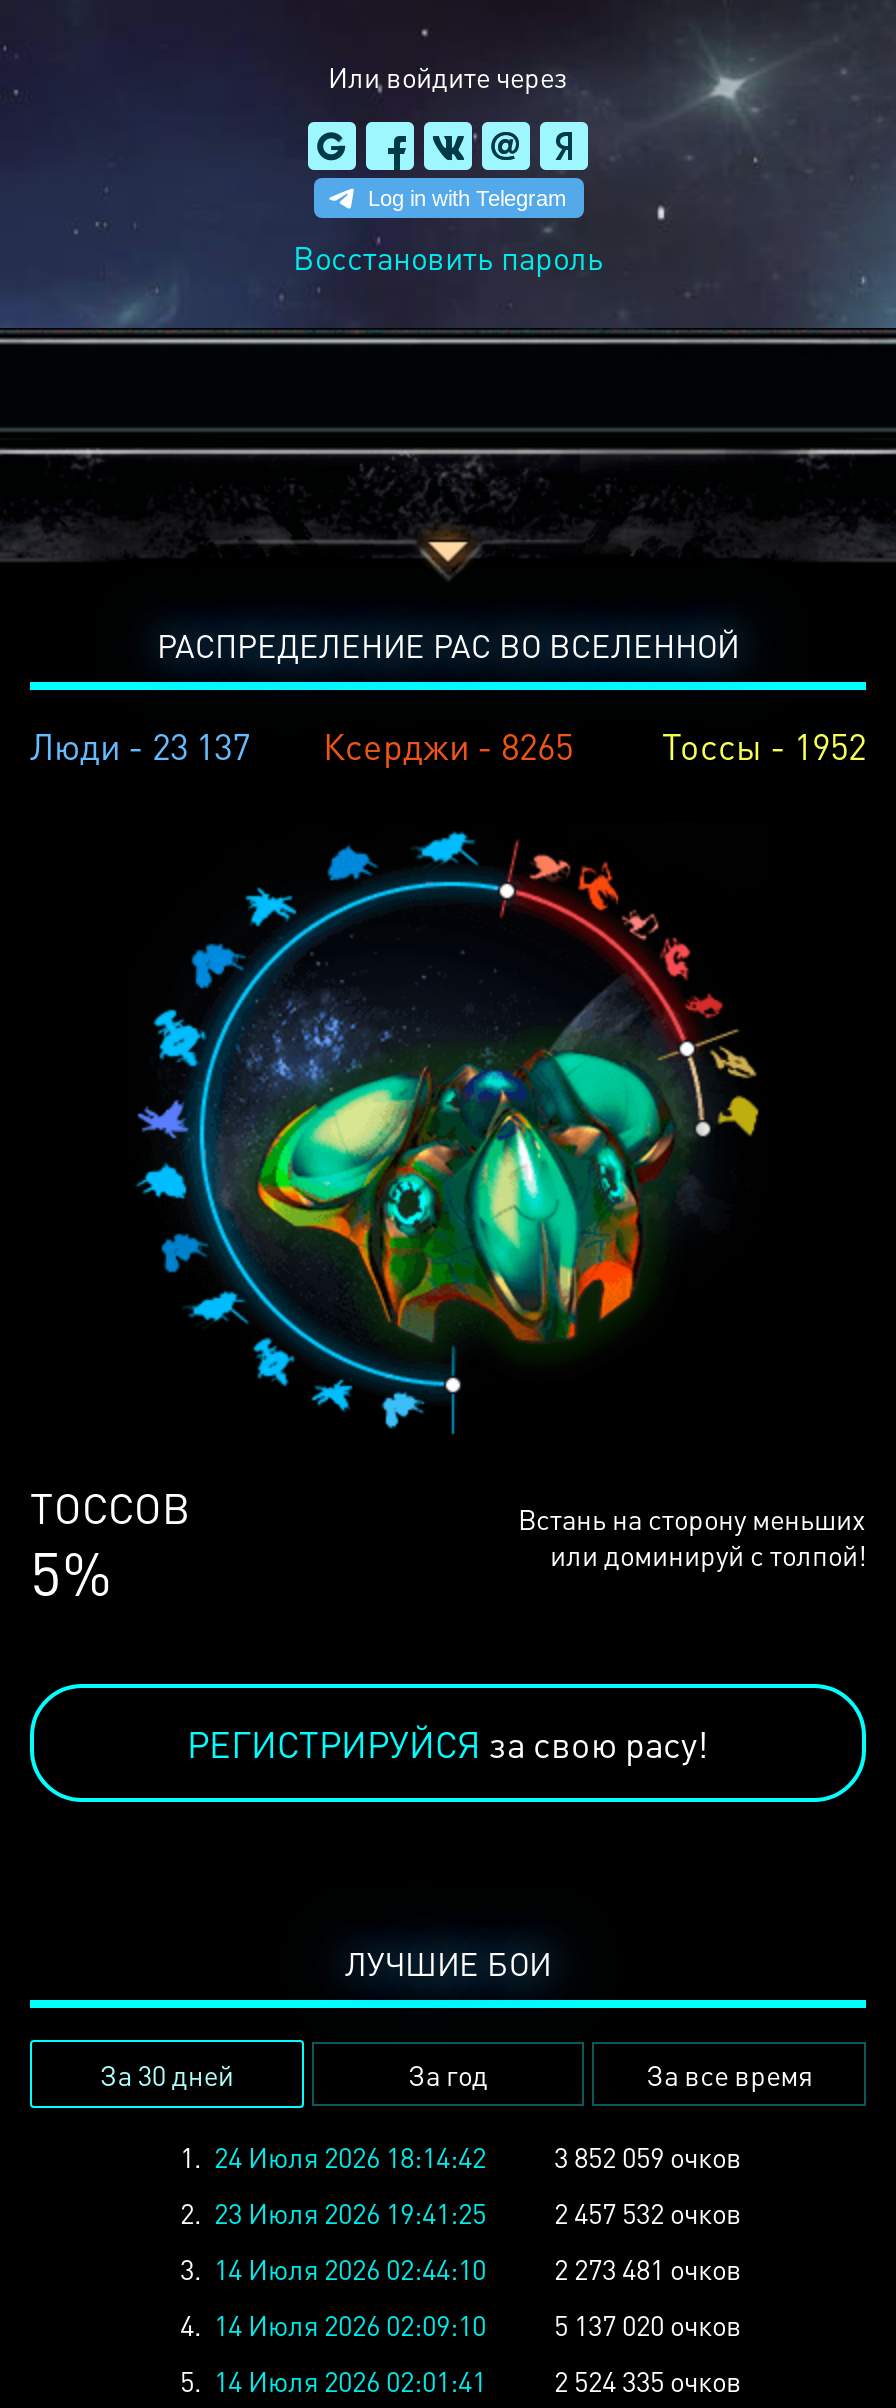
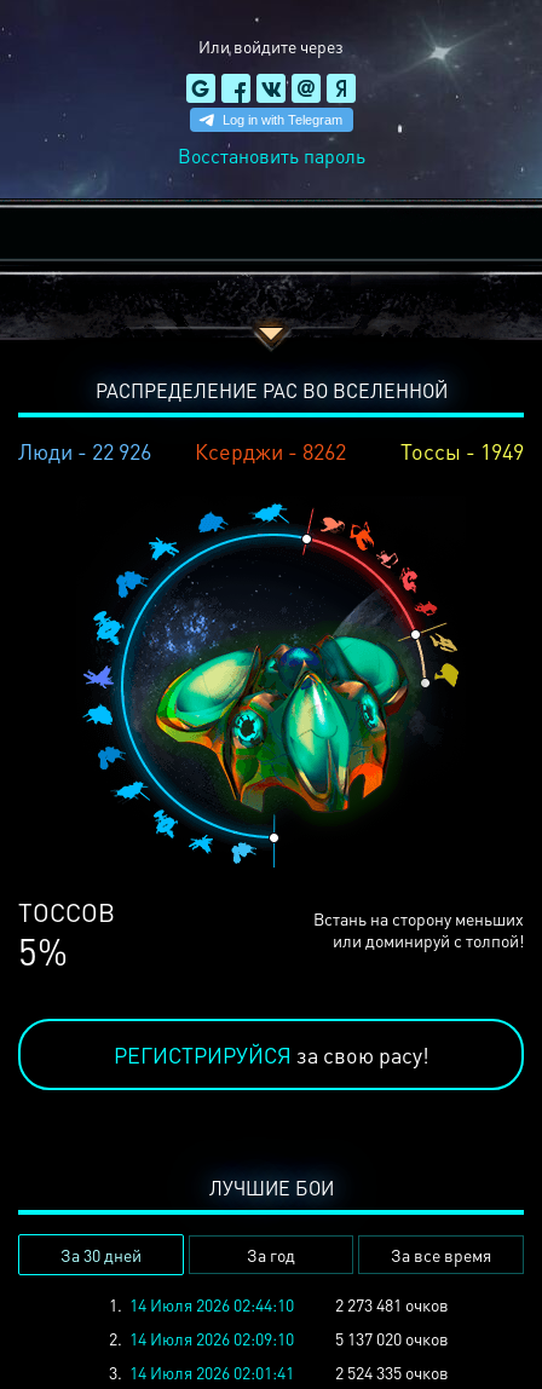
[30,722,250,768] Люди - 23 137 -> [18,437,151,465] Люди - 22 926
[323,722,573,768] Ксерджи - 8265 -> [195,437,347,465] Ксерджи - 8262
[662,722,866,768] Тоссы - 1952 -> [400,437,524,465] Тоссы - 1949
[180,2138,742,2286] 1. 24 Июля 2026 18:14:42 | 3 852 059 очков | 2. 23 Июля 2026 19:41:25 | 2 457 532 очков | 3. 14 Июля 2026 02:44:10 -> [109,1293,294,1315] 1. 14 Июля 2026 02:44:10
[180,2306,742,2342] 4. 14 Июля 2026 02:09:10 5 137 020 очков -> [109,1327,449,1349] 2. 14 Июля 2026 02:09:10 5 137 020 очков
[180,2362,742,2398] 5. 14 Июля 2026 02:01:41 2 524 335 очков -> [109,1361,449,1383] 3. 14 Июля 2026 02:01:41 2 524 335 очков

